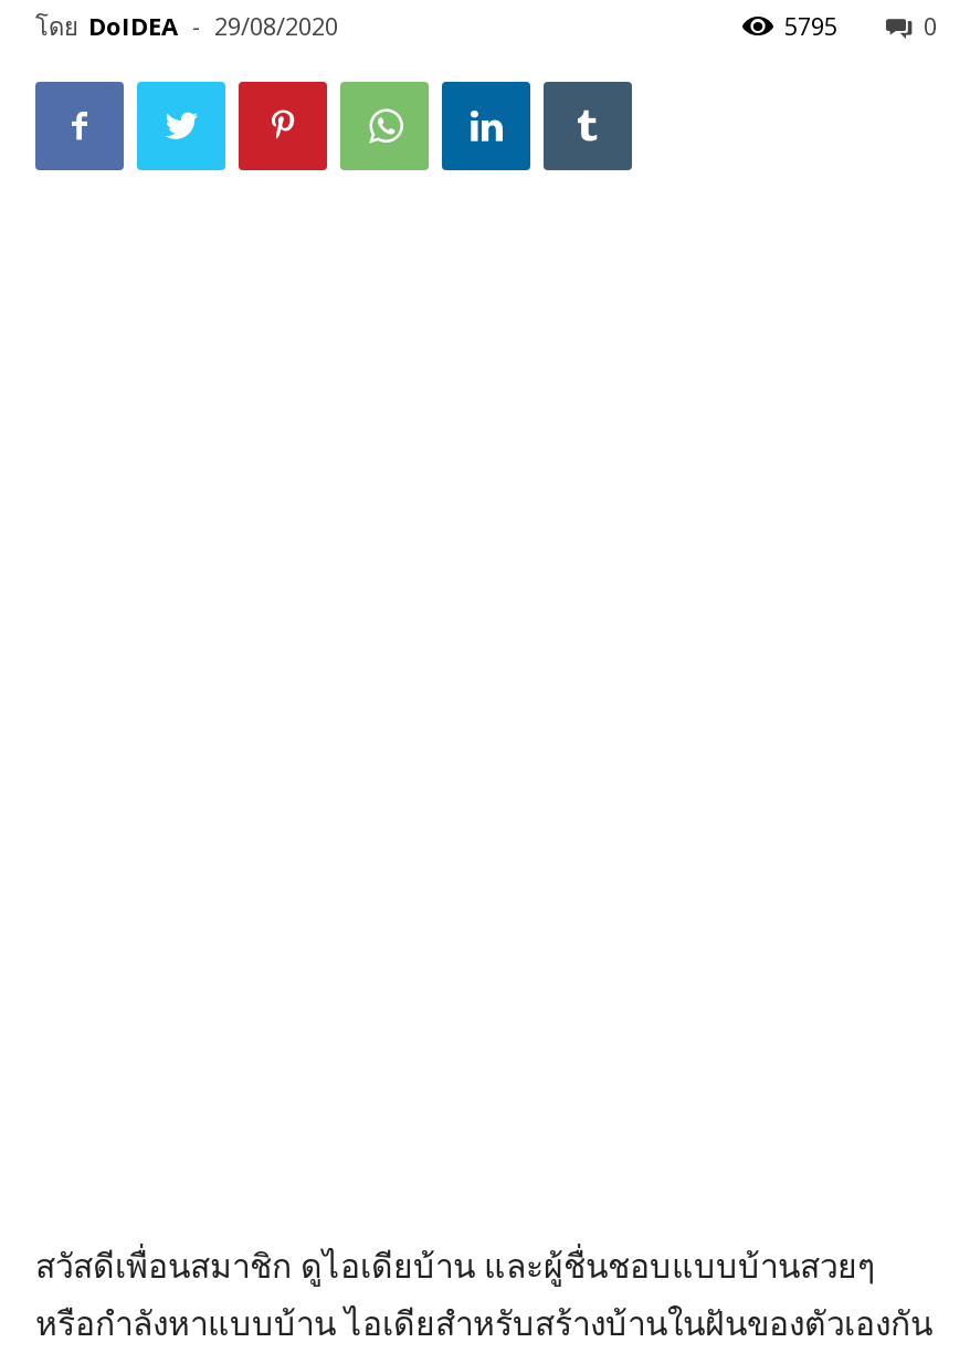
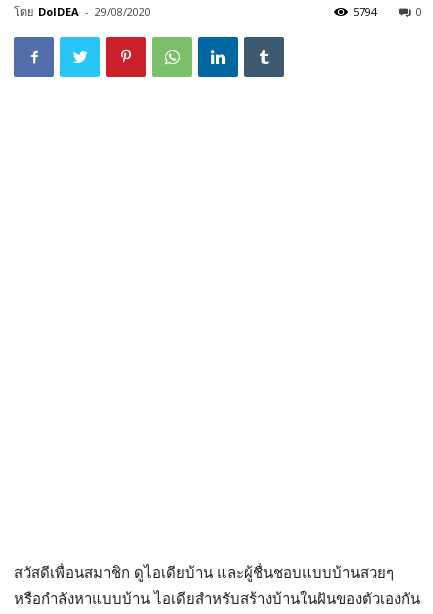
[784,9,837,42] 5795 -> [353,4,377,19] 5794

